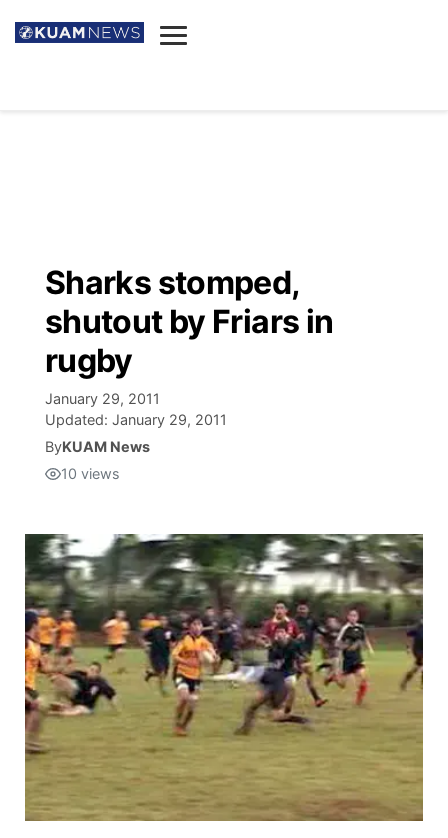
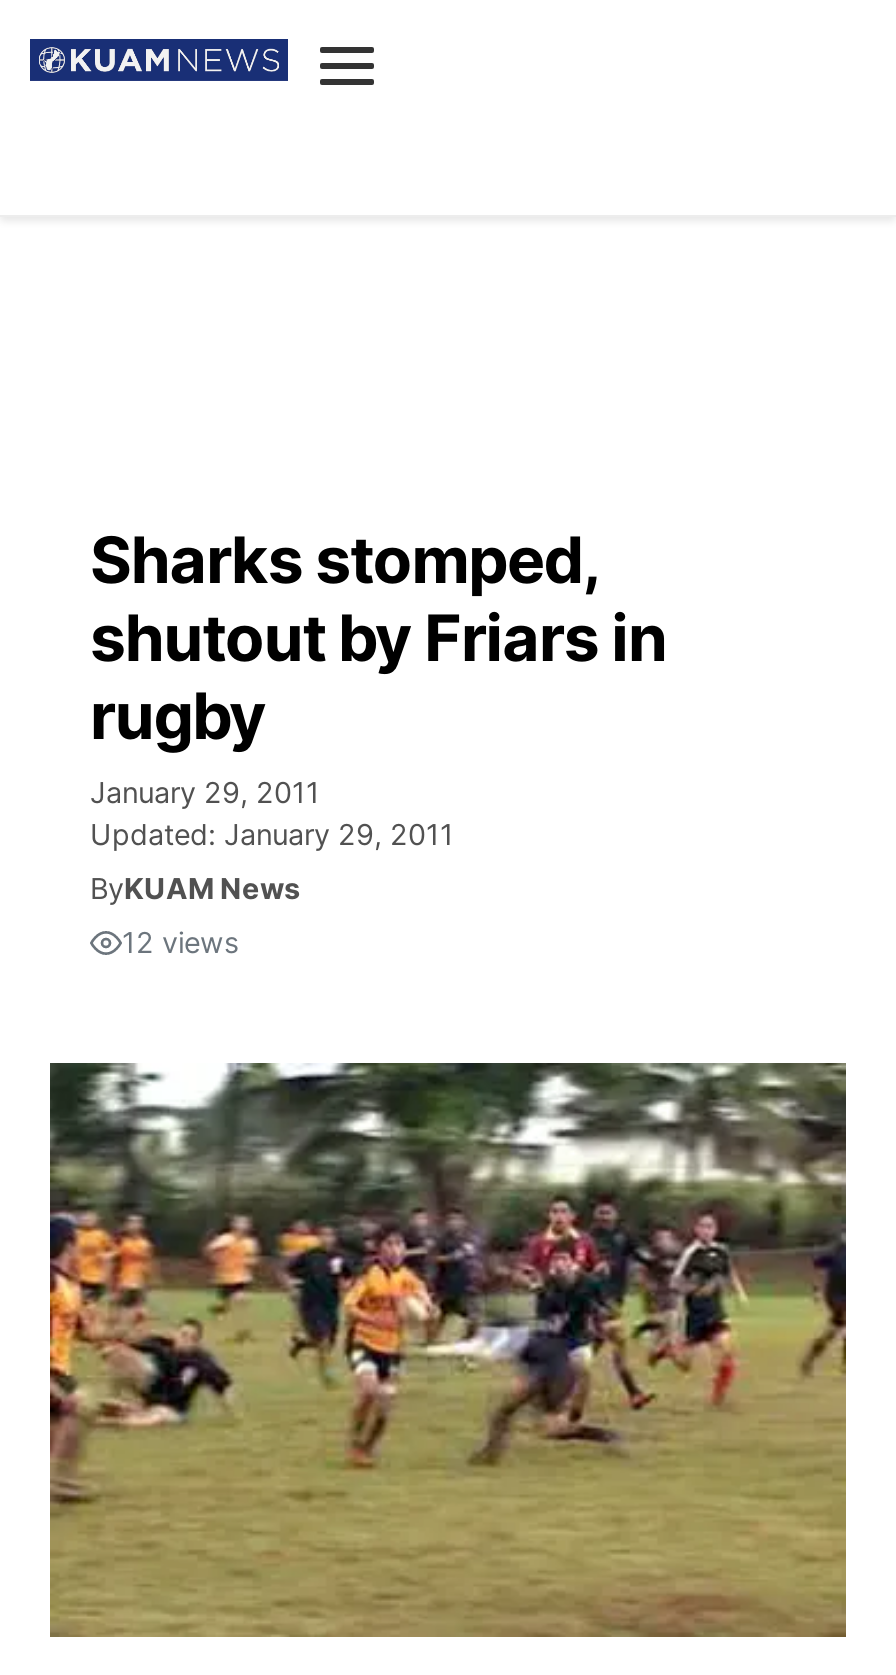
[61,465,120,482] 10 views -> [122,925,240,959] 12 views

